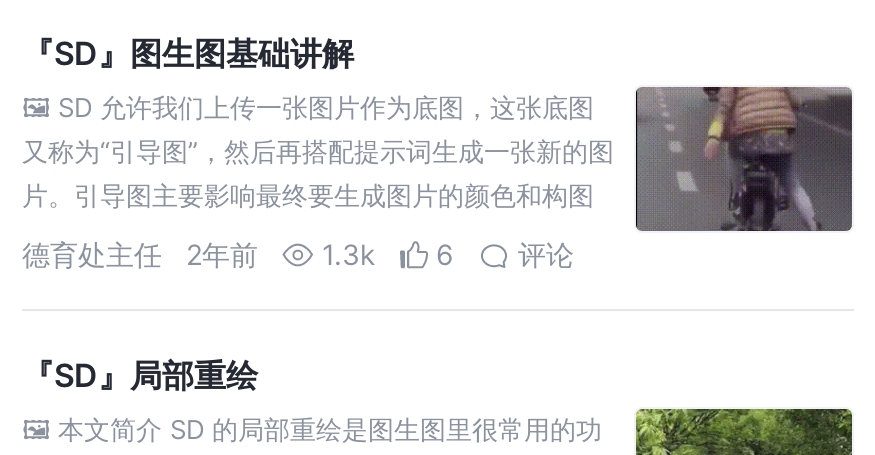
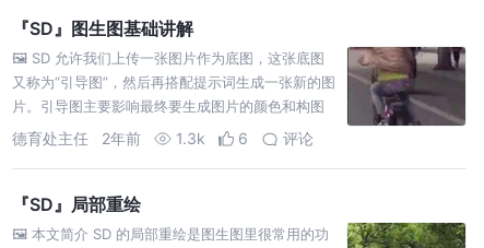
[638,85,852,231] [image] -> [350,46,465,125] [image]

